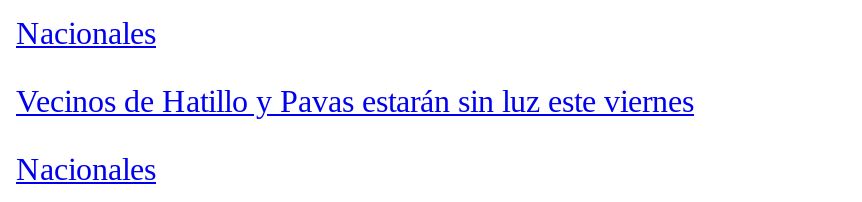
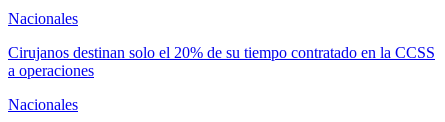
[16,84,694,118] Vecinos de Hatillo y Pavas estarán sin luz este viernes -> [8,44,435,79] Cirujanos destinan solo el 20% de su tiempo contratado en la CCSS | a operaciones

